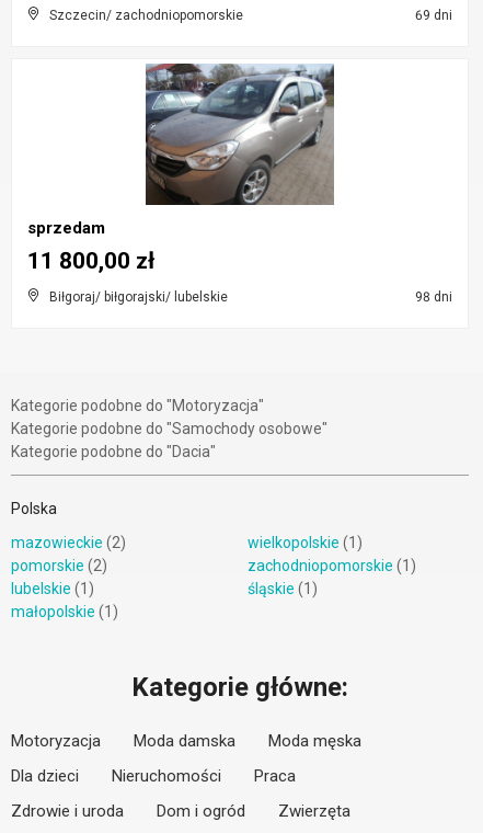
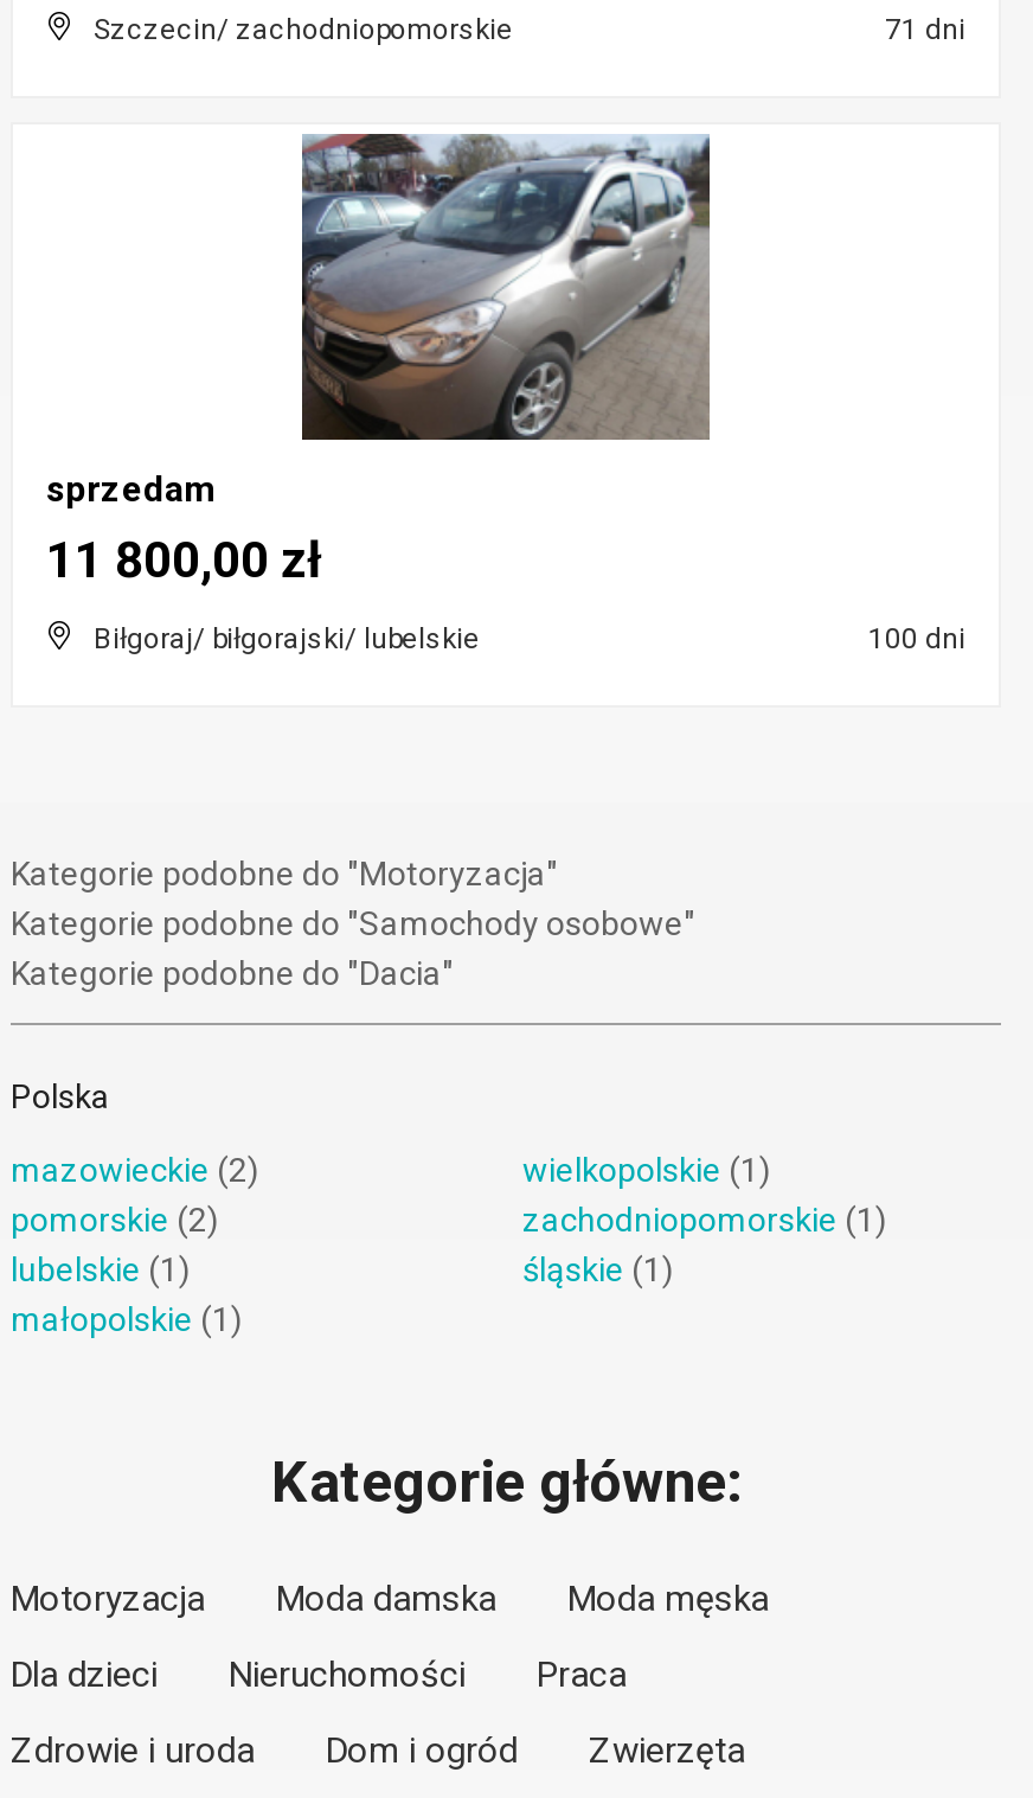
[412,8,452,23] 69 dni -> [878,13,965,46] 71 dni
[412,289,452,305] 98 dni -> [861,622,965,655] 100 dni

